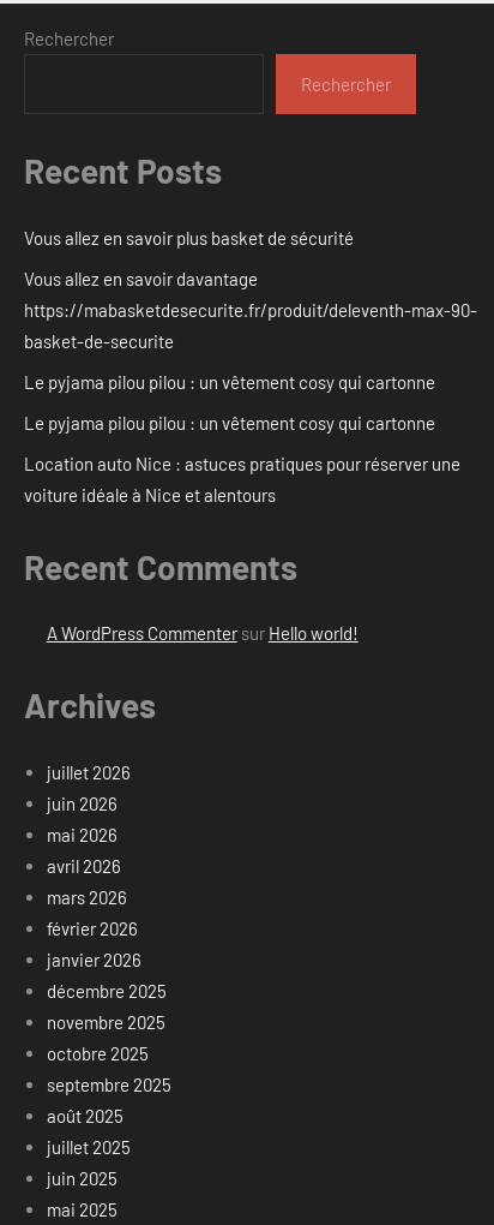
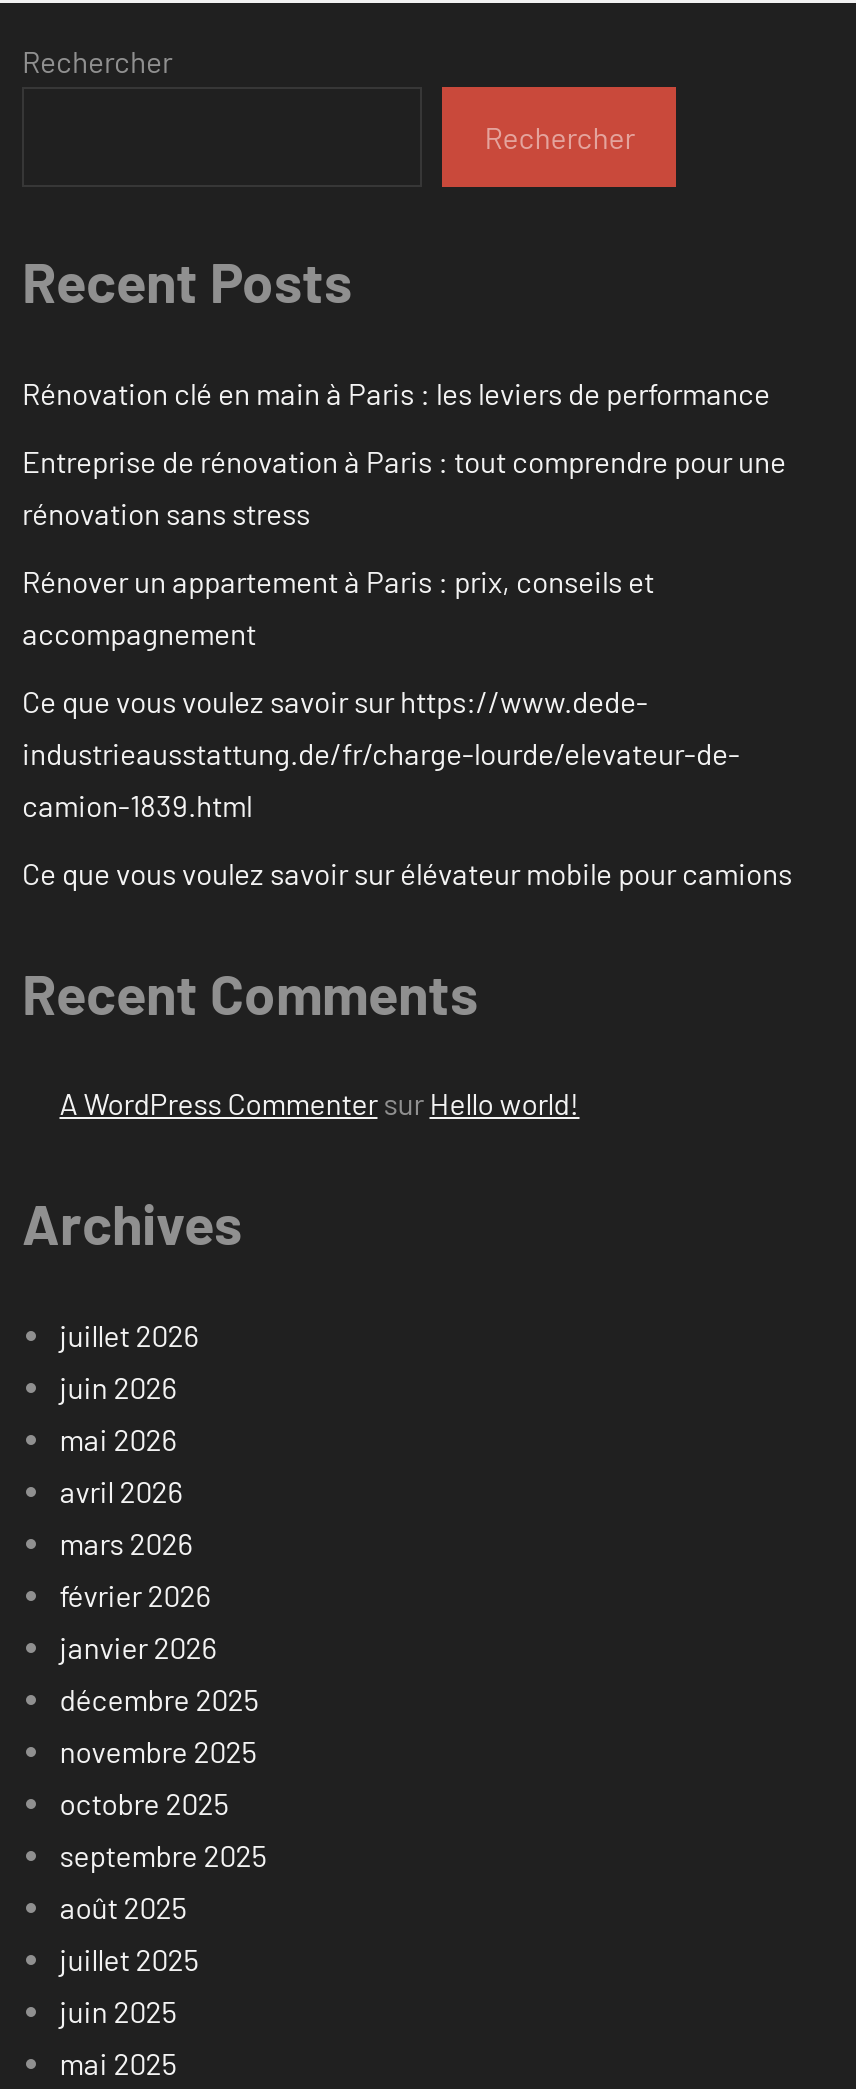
[24,227,354,248] Vous allez en savoir plus basket de sécurité -> [22,375,770,411] Rénovation clé en main à Paris : les leviers de performance
[24,268,477,352] Vous allez en savoir davantage | https://mabasketdesecurite.fr/produit/deleventh-max-90- | basket-de-securite -> [22,443,786,531] Entreprise de rénovation à Paris : tout comprendre pour une | rénovation sans stress
[24,371,435,392] Le pyjama pilou pilou : un vêtement cosy qui cartonne -> [22,563,654,651] Rénover un appartement à Paris : prix, conseils et | accompagnement
[24,412,435,433] Le pyjama pilou pilou : un vêtement cosy qui cartonne -> [22,683,740,823] Ce que vous voulez savoir sur https://www.dede- | industrieausstattung.de/fr/charge-lourde/elevateur-de- | camion-1839.html
[24,453,460,505] Location auto Nice : astuces pratiques pour réserver une | voiture idéale à Nice et alentours -> [22,855,792,891] Ce que vous voulez savoir sur élévateur mobile pour camions

